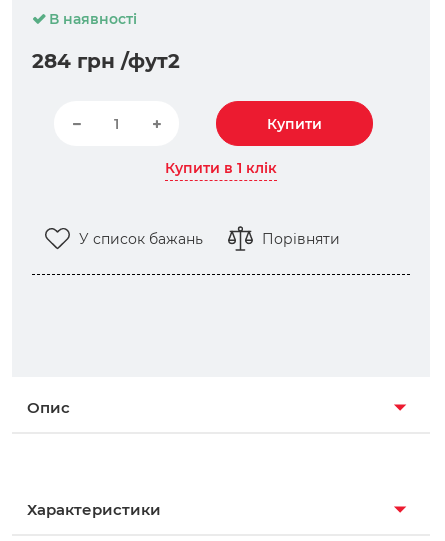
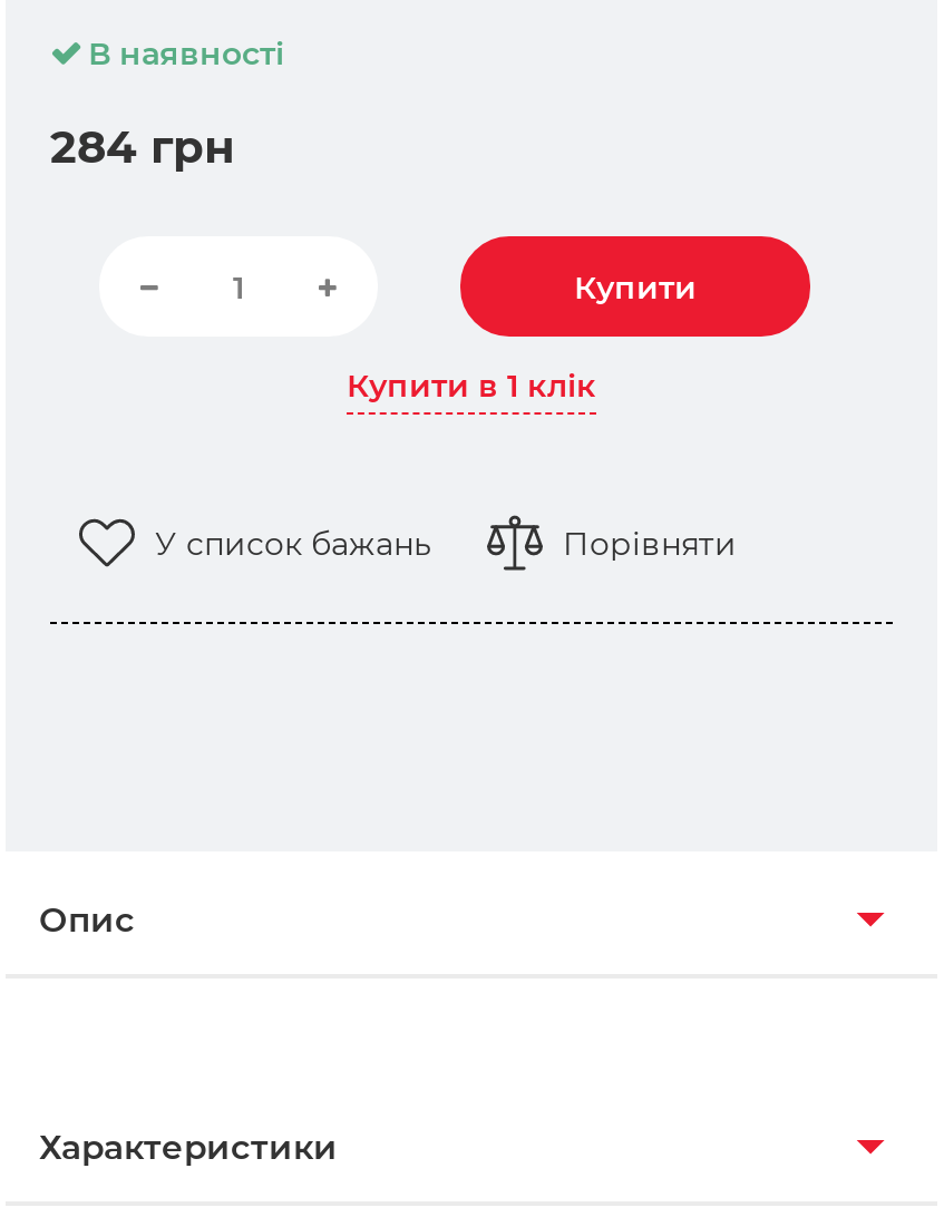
[32,49,180,73] 284 грн /фут2 -> [50,121,235,175] 284 грн

